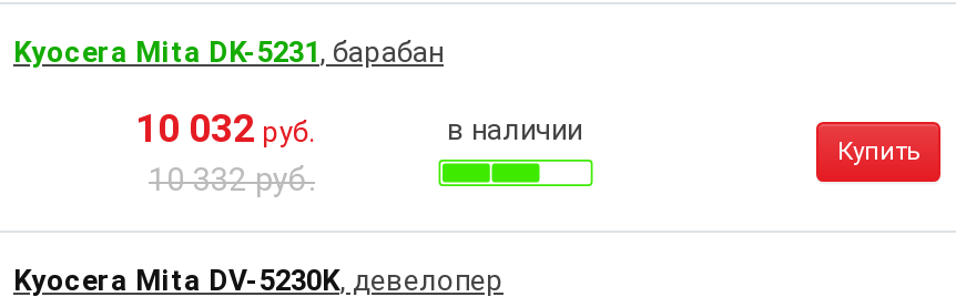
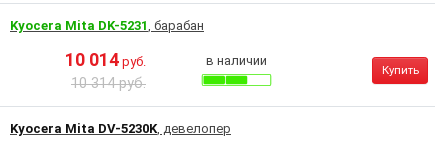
[135,106,315,150] 10 032 руб. -> [65,50,146,70] 10 014 руб.
[149,161,315,199] 10 332 руб. -> [71,75,146,92] 10 314 руб.

